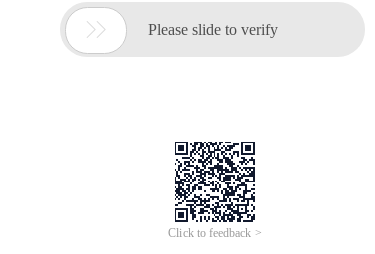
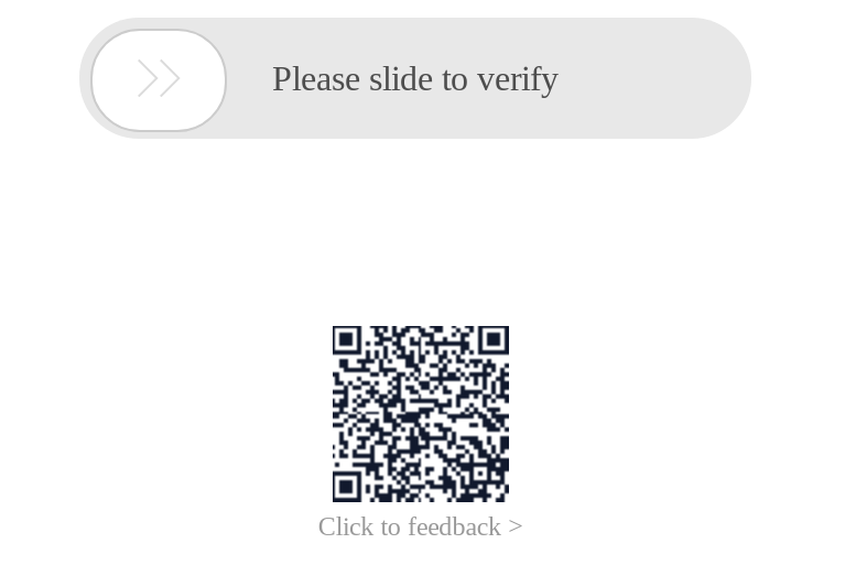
[174,141,256,223] [image] -> [333,324,511,504] [image]

